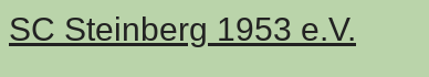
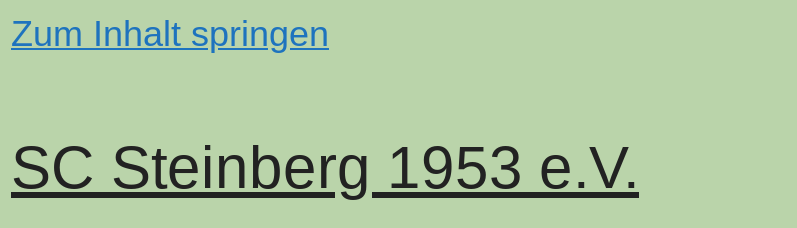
none -> [11,14,329,54] Zum Inhalt springen

